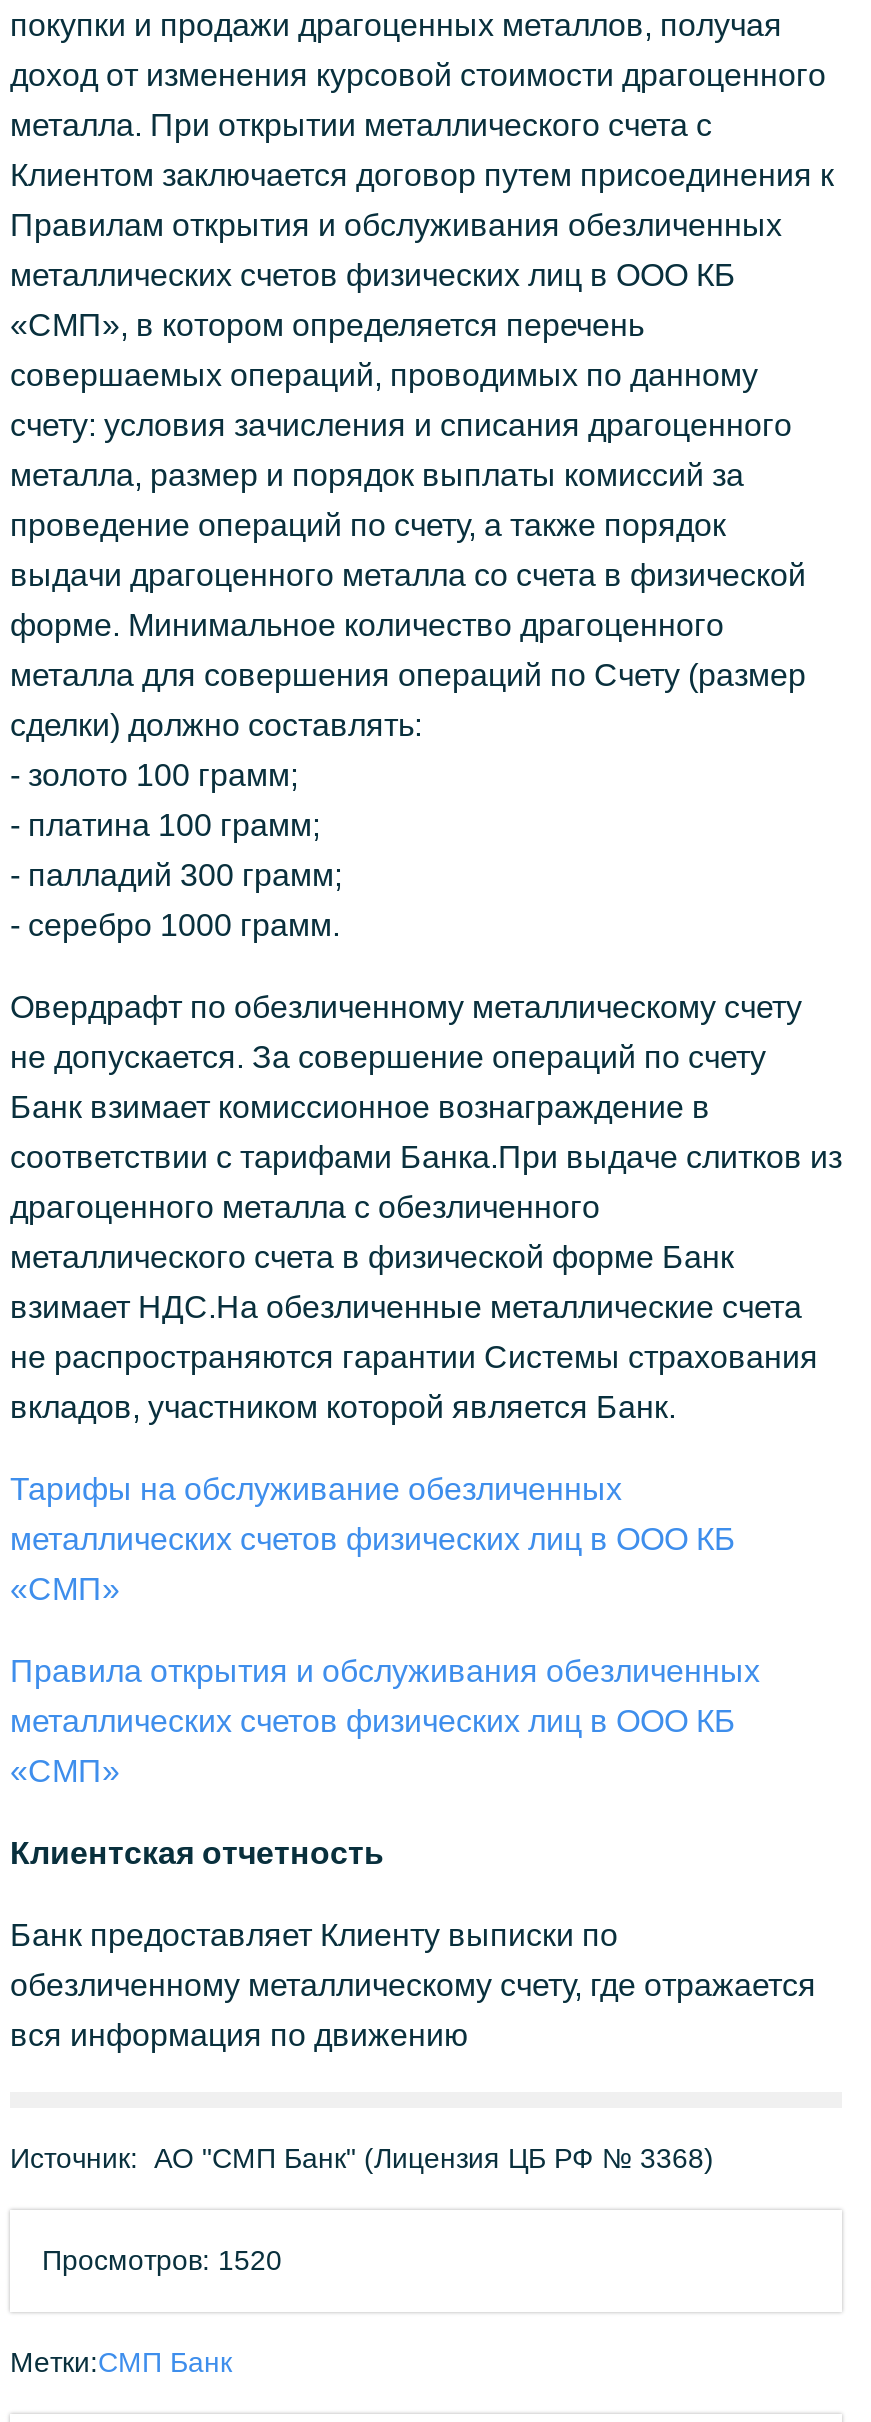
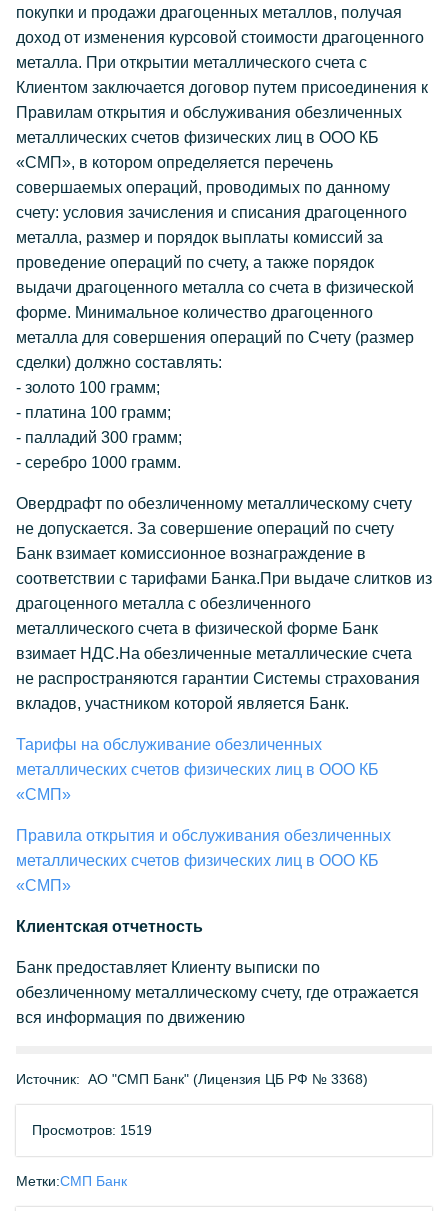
[42,2244,282,2276] Просмотров: 1520 -> [32,1122,152,1138] Просмотров: 1519

